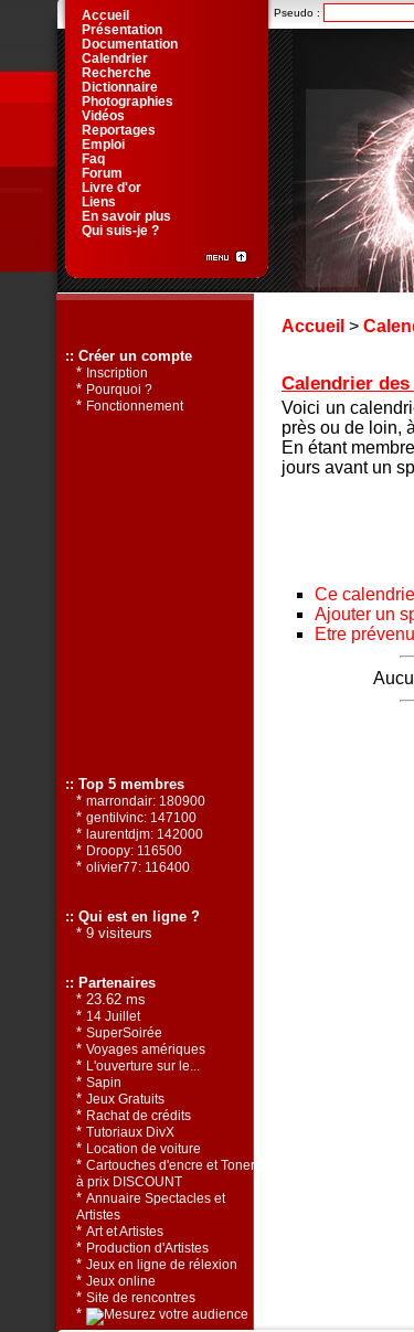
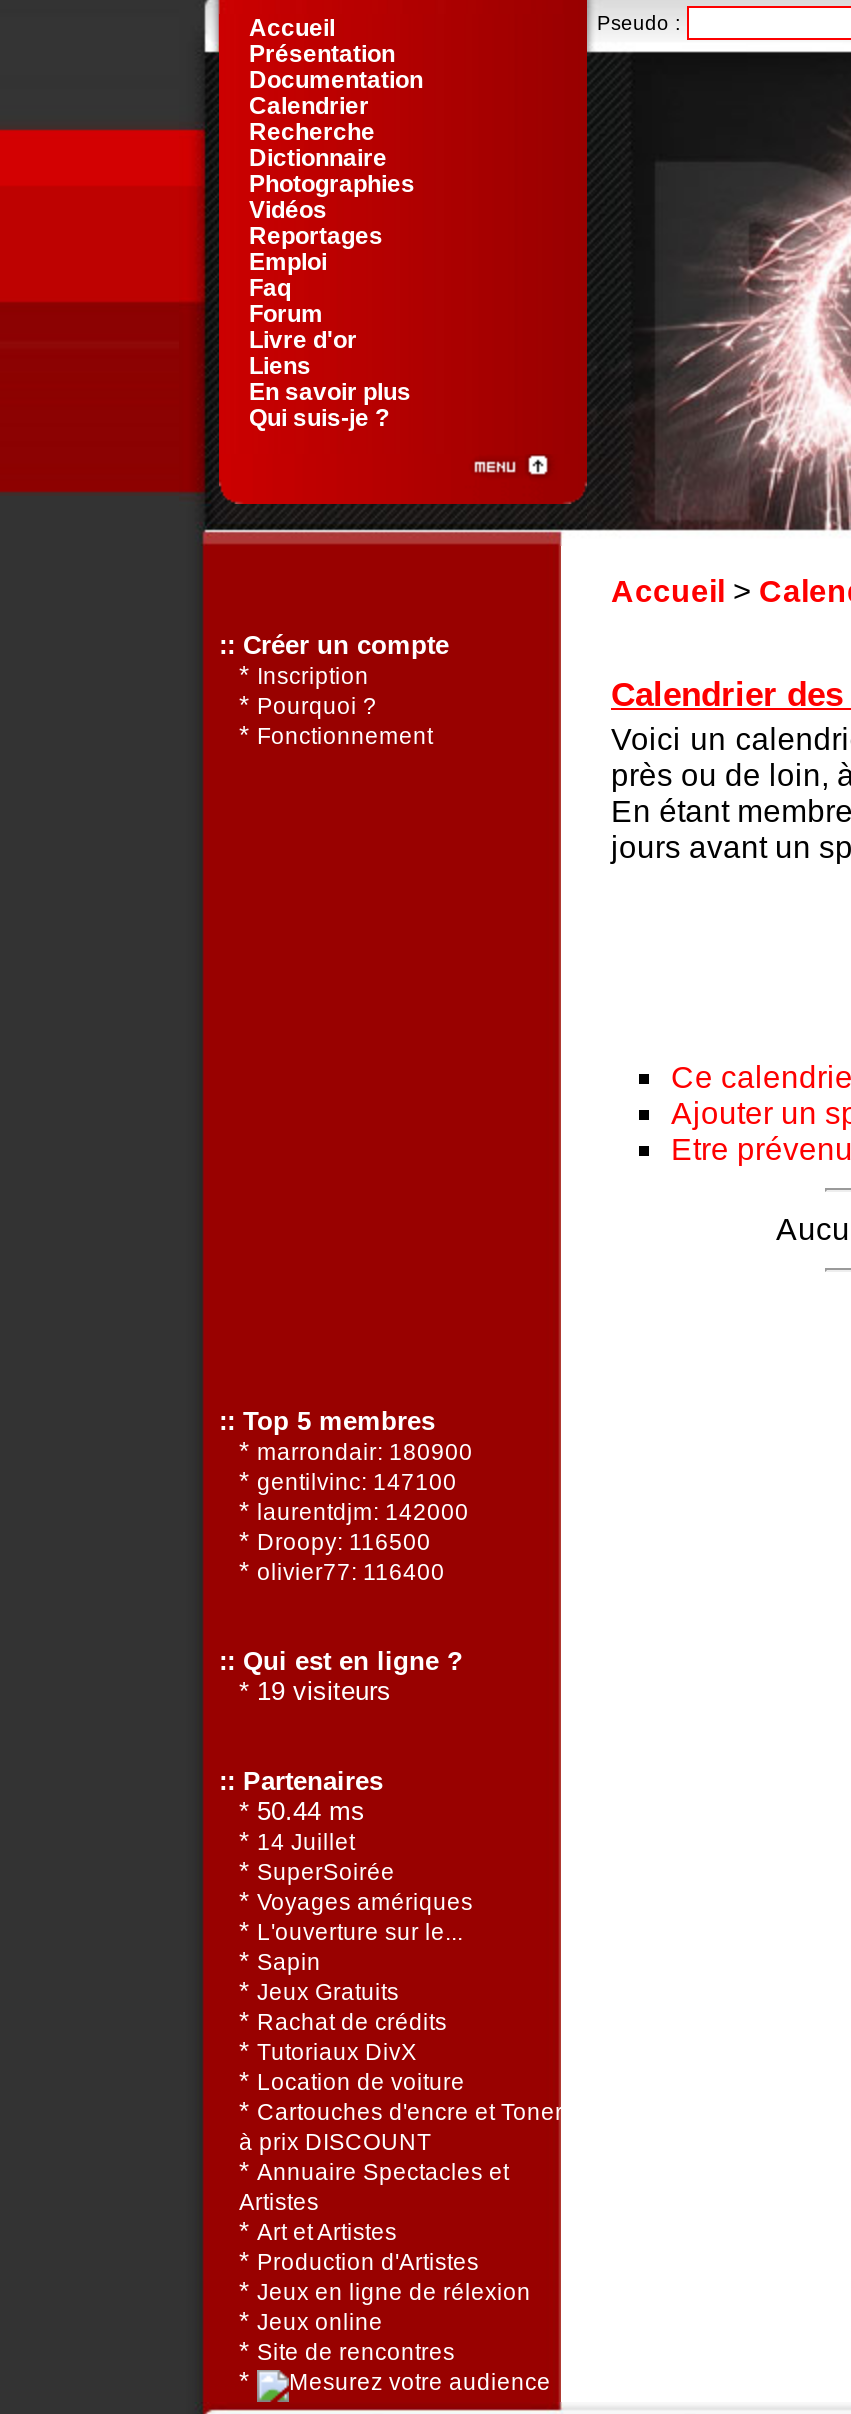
[76,925,152,942] * 9 visiteurs -> [239,1677,391,1707] * 19 visiteurs
[76,991,146,1008] * 23.62 ms -> [239,1797,365,1827] * 50.44 ms

